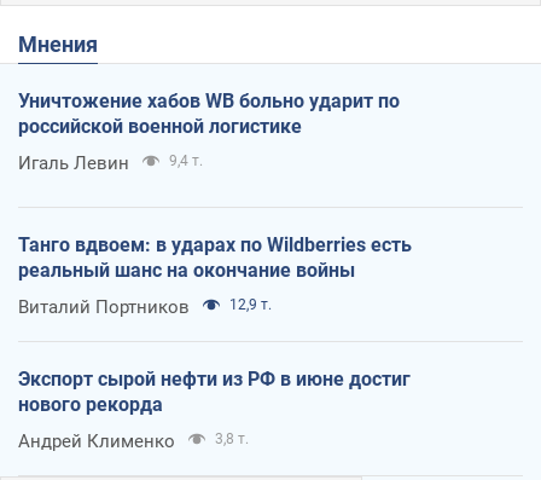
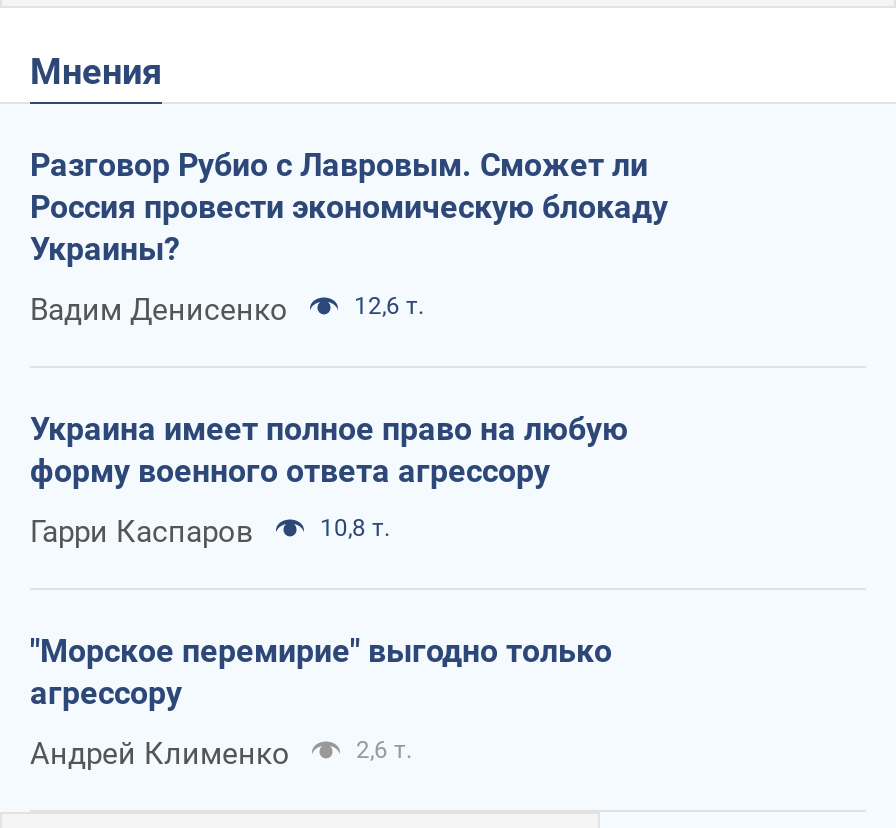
[18,89,400,137] Уничтожение хабов WB больно ударит по | российской военной логистике -> [30,145,668,267] Разговор Рубио с Лавровым. Сможет ли | Россия провести экономическую блокаду | Украины?
[18,152,203,174] Игаль Левин | 9,4 т. -> [30,291,424,327] Вадим Денисенко | 12,6 т.
[18,233,412,281] Танго вдвоем: в ударах по Wildberries есть | реальный шанс на окончание войны -> [30,409,628,489] Украина имеет полное право на любую | форму военного ответа агрессору
[18,296,272,318] Виталий Портников | 12,9 т. -> [30,513,390,549] Гарри Каспаров | 10,8 т.
[18,367,411,416] Экспорт сырой нефти из РФ в июне достиг | нового рекорда -> [30,631,612,711] "Морское перемирие" выгодно только | агрессору
[215,430,249,447] 3,8 т. -> [356,735,412,763] 2,6 т.

